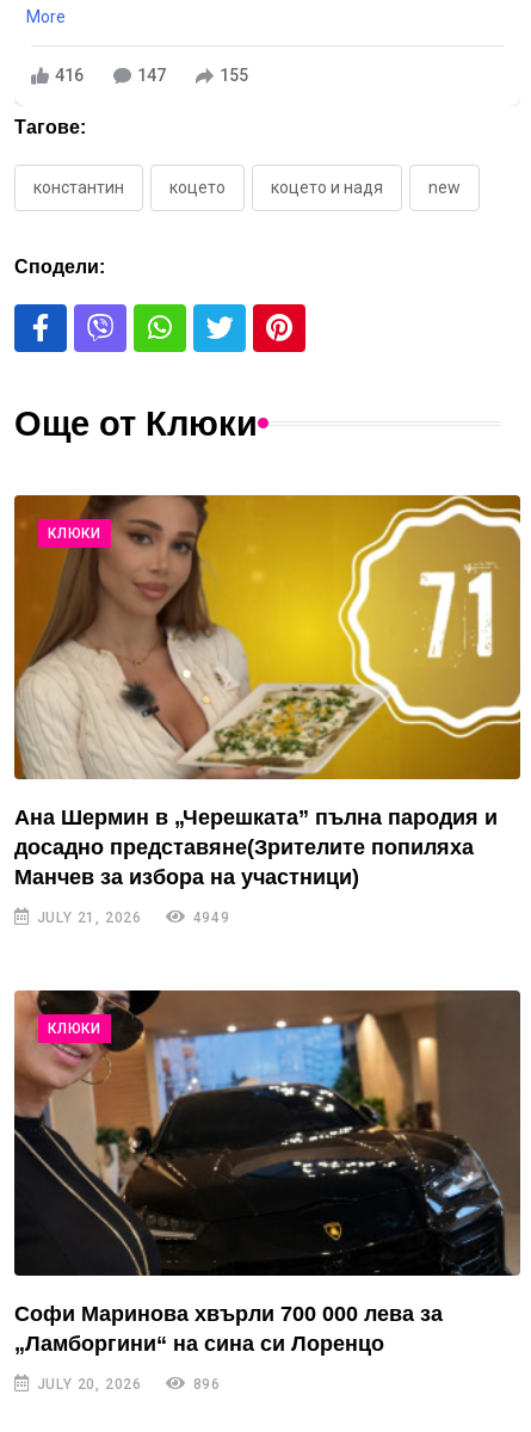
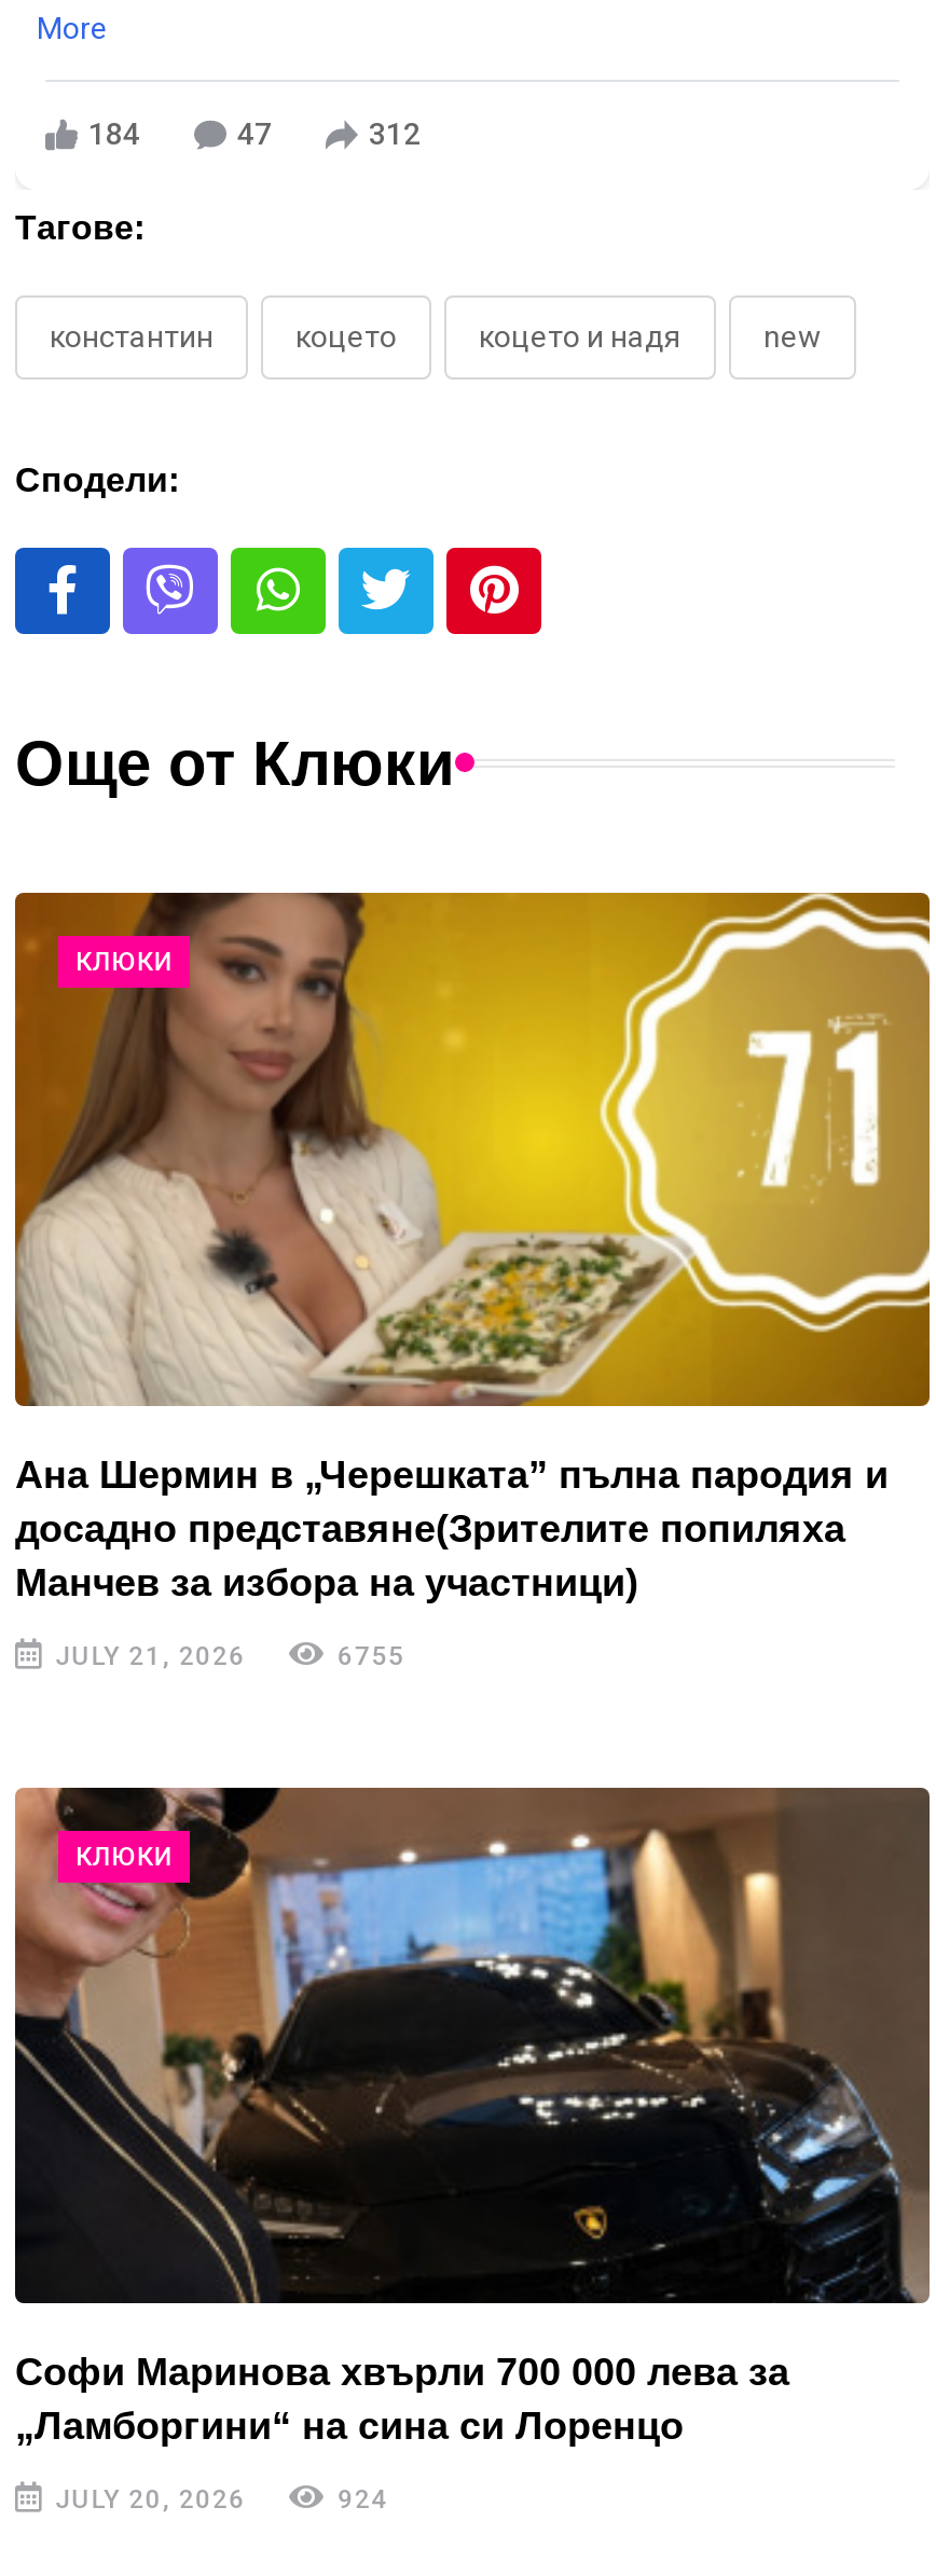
[55,66,84,85] 416 -> [88,117,140,152] 184
[137,66,166,85] 147 -> [237,117,272,152] 47
[220,66,248,85] 155 -> [369,117,421,152] 312
[188,910,230,927] 4949 -> [330,1642,405,1672] 6755
[188,1376,221,1393] 896 -> [330,2484,388,2514] 924

